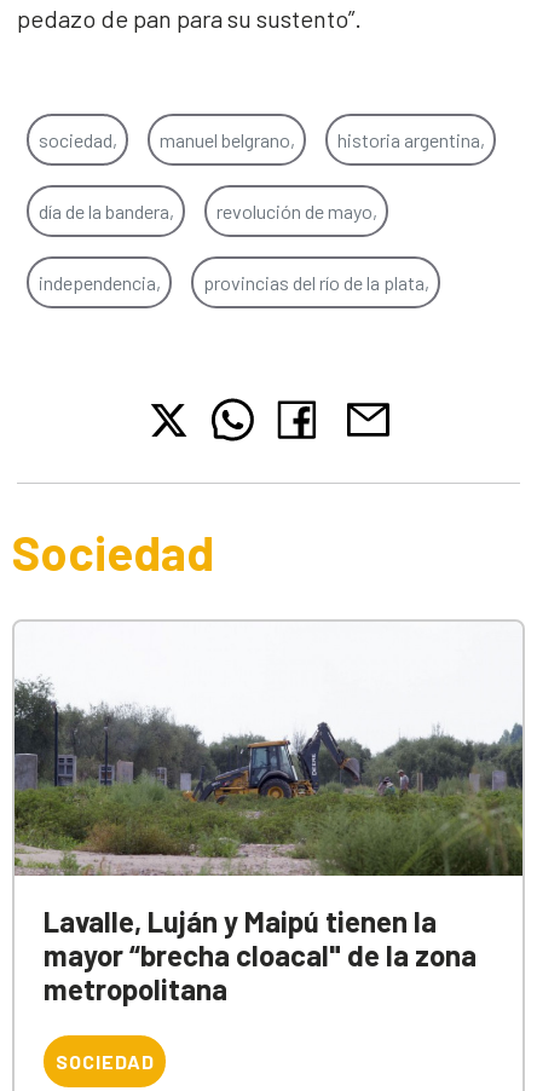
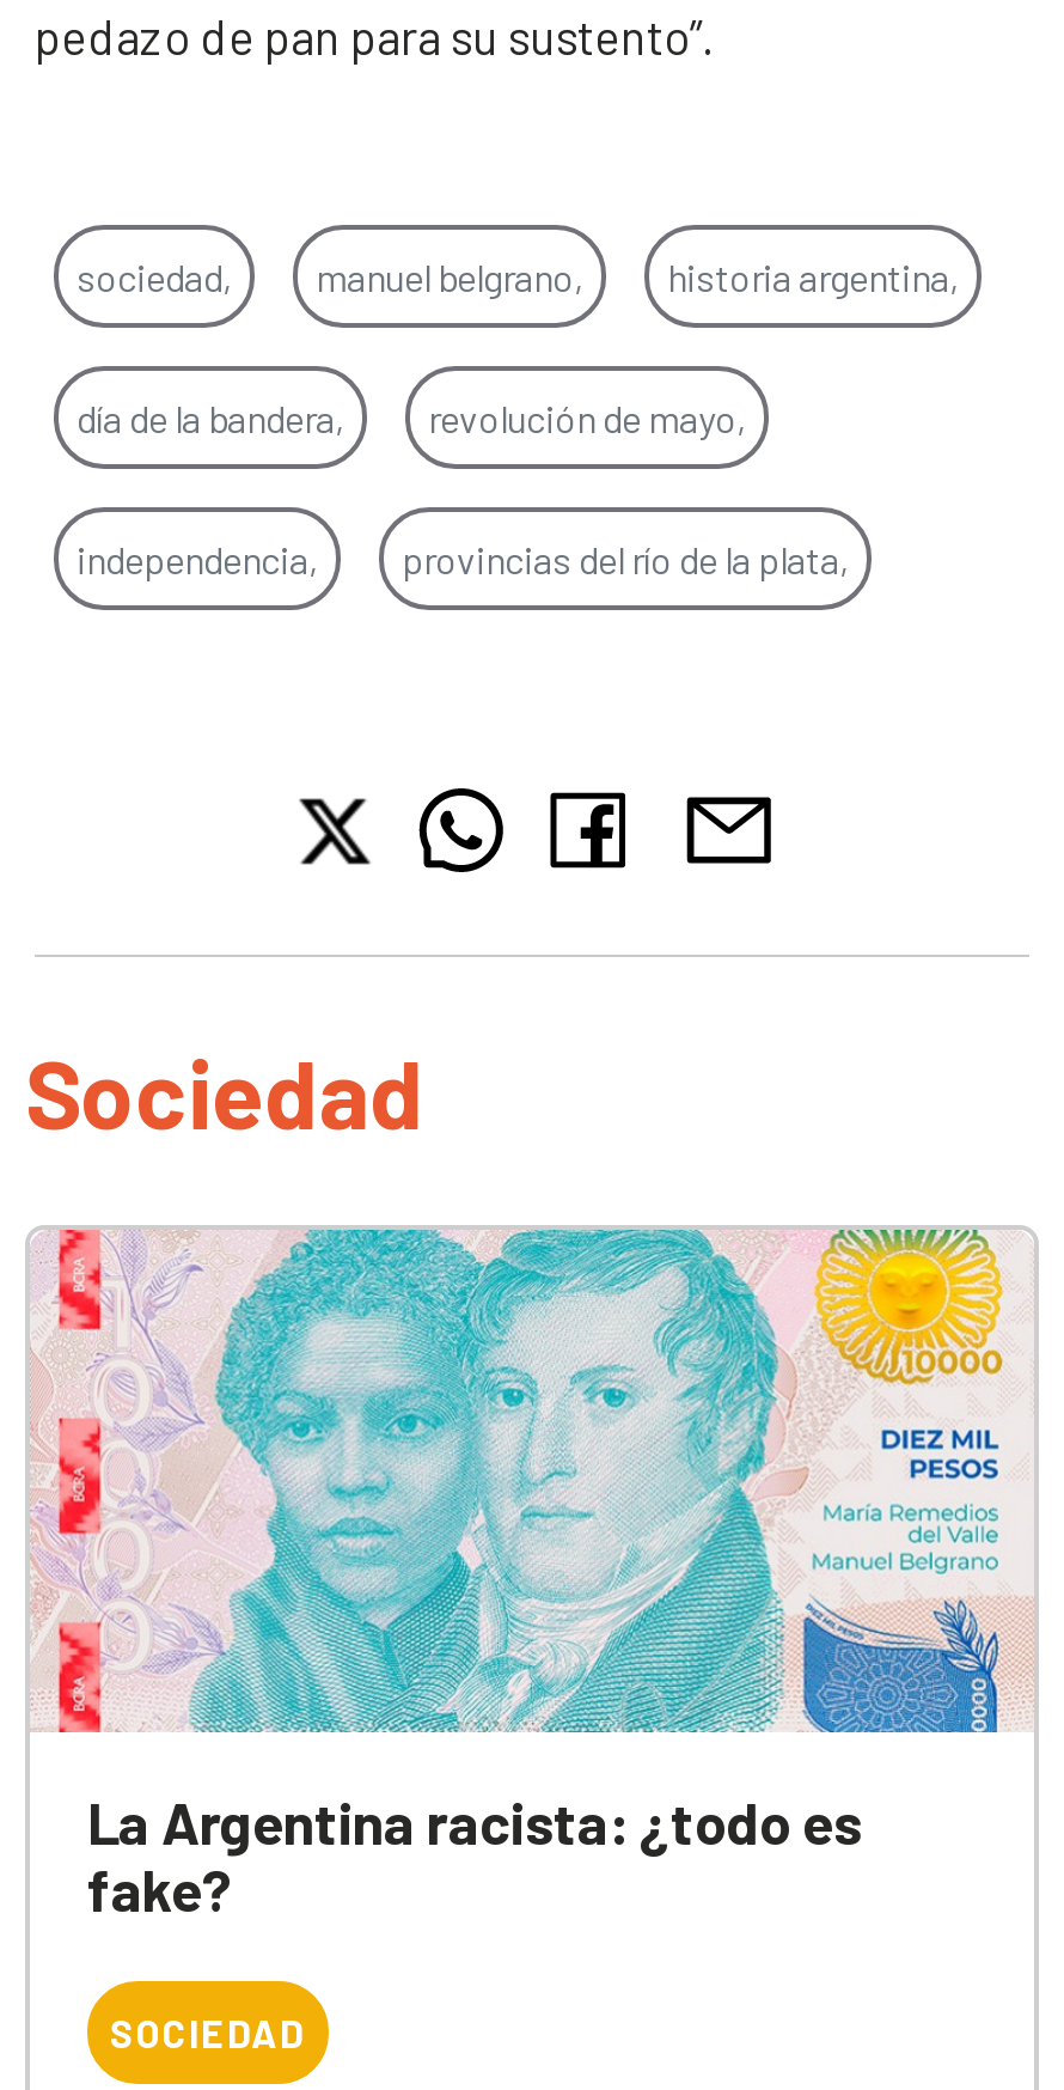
[13,654,524,1007] [image] | Lavalle, Luján y Maipú tienen la | mayor “brecha cloacal" de la zona | metropolitana -> [30,1227,1034,1925] [image] | La Argentina racista: ¿todo es | fake?

